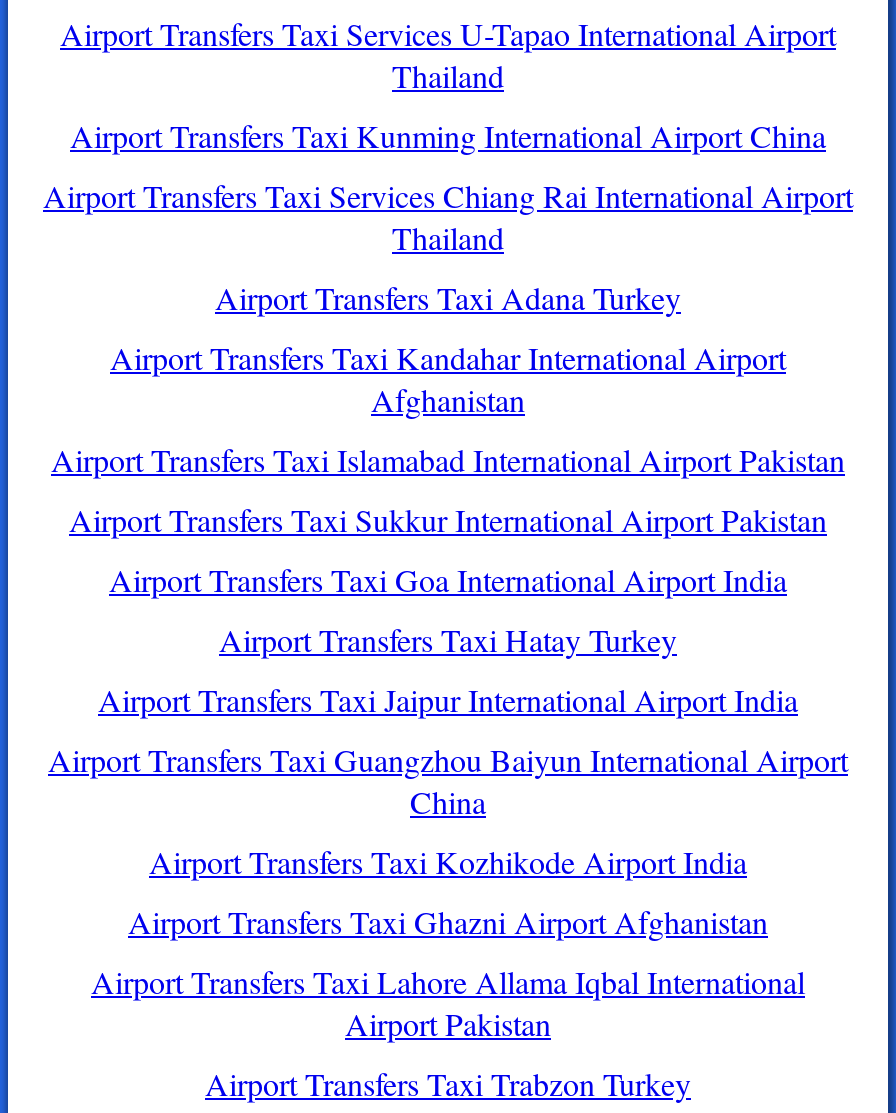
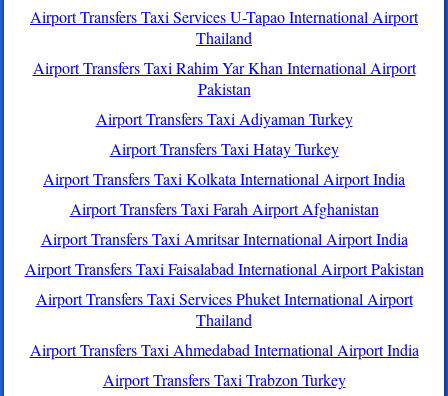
[43,113,853,599] Airport Transfers Taxi Kunming International Airport China | Airport Transfers Taxi Services Chiang Rai International Airport | Thailand | Airport Transfers Taxi Adana Turkey | Airport Transfers Taxi Kandahar International Airport | Afghanistan | Airport Transfers Taxi Islamabad International Airport Pakistan | Airport Transfers Taxi Sukkur International Airport Pakistan | Airport Transfers Taxi Goa International Airport India -> [32,57,415,129] Airport Transfers Taxi Rahim Yar Khan International Airport | Pakistan | Airport Transfers Taxi Adiyaman Turkey
[48,677,848,1043] Airport Transfers Taxi Jaipur International Airport India | Airport Transfers Taxi Guangzhou Baiyun International Airport | China | Airport Transfers Taxi Kozhikode Airport India | Airport Transfers Taxi Ghazni Airport Afghanistan | Airport Transfers Taxi Lahore Allama Iqbal International | Airport Pakistan -> [24,168,423,360] Airport Transfers Taxi Kolkata International Airport India | Airport Transfers Taxi Farah Airport Afghanistan | Airport Transfers Taxi Amritsar International Airport India | Airport Transfers Taxi Faisalabad International Airport Pakistan | Airport Transfers Taxi Services Phuket International Airport | Thailand | Airport Transfers Taxi Ahmedabad International Airport India

